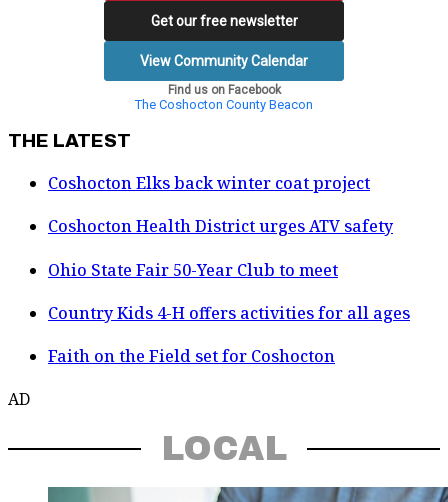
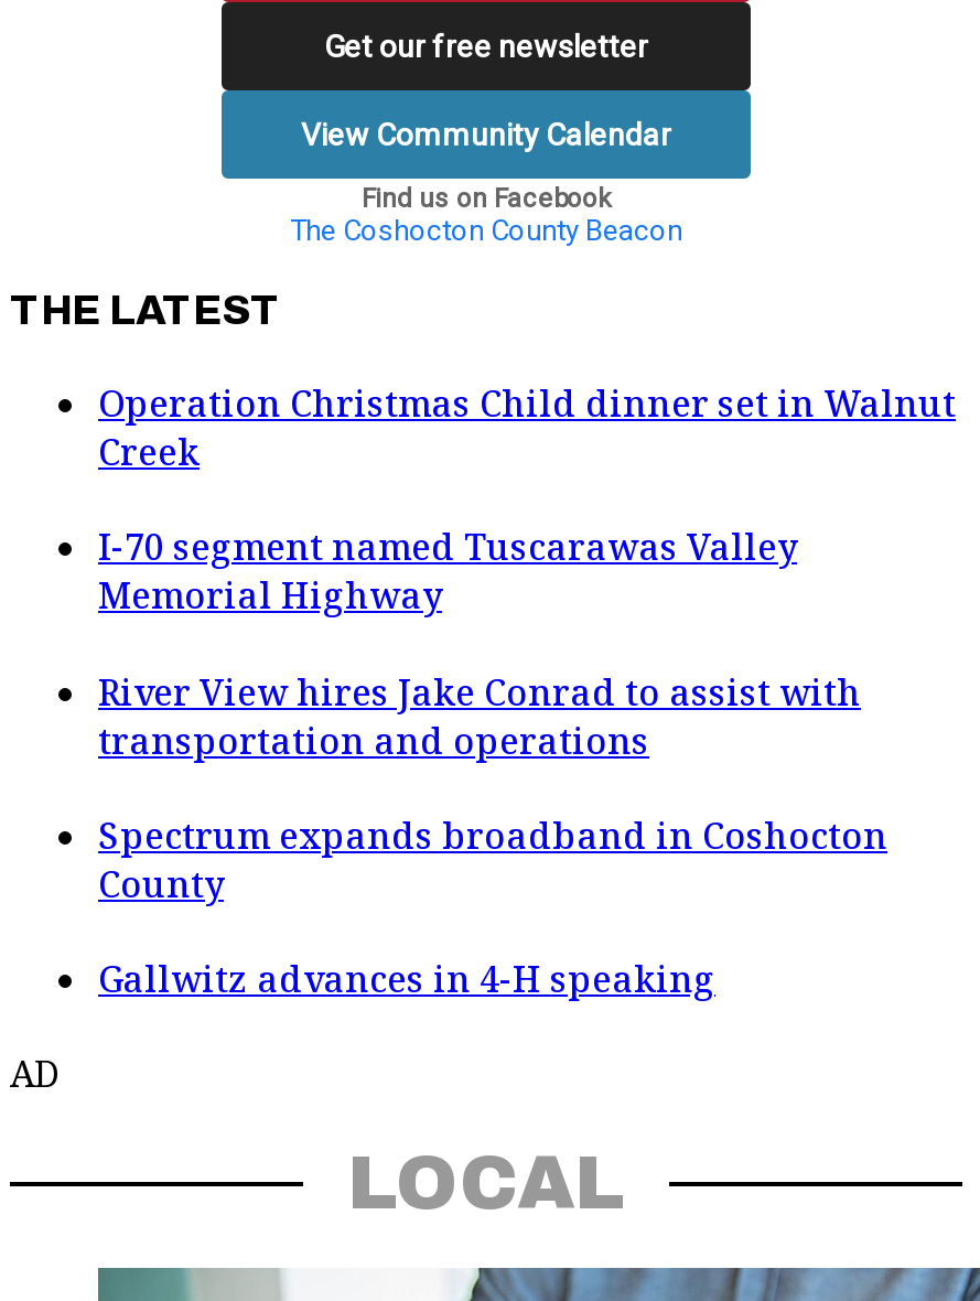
[48,172,370,194] Coshocton Elks back winter coat project -> [98,379,956,476] Operation Christmas Child dinner set in Walnut | Creek
[48,215,393,237] Coshocton Health District urges ATV safety -> [98,523,797,620] I-70 segment named Tuscarawas Valley | Memorial Highway
[48,259,338,281] Ohio State Fair 50-Year Club to meet -> [98,667,861,764] River View hires Jake Conrad to assist with | transportation and operations
[48,302,410,324] Country Kids 4-H offers activities for all ages -> [98,811,887,908] Spectrum expands broadband in Coshocton | County
[48,345,335,367] Faith on the Field set for Coshocton -> [98,955,715,1004] Gallwitz advances in 4-H speaking

